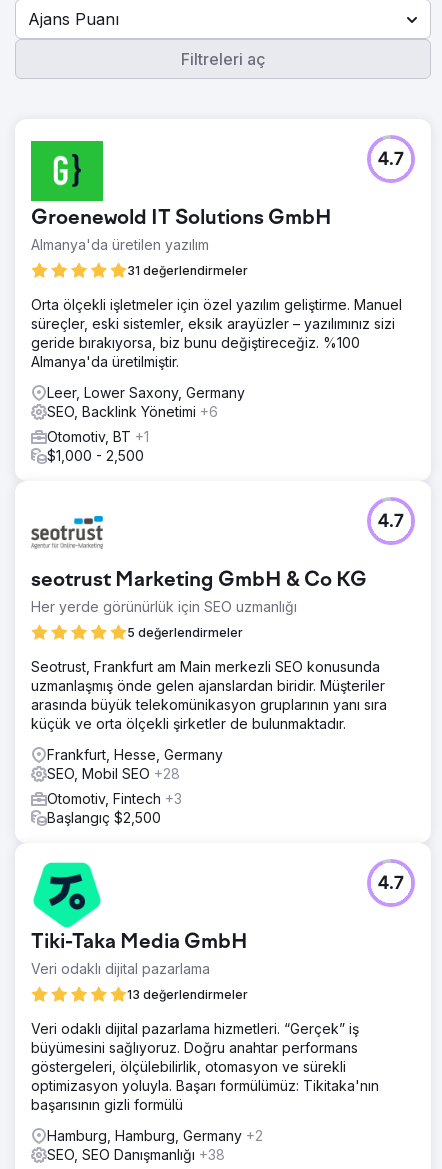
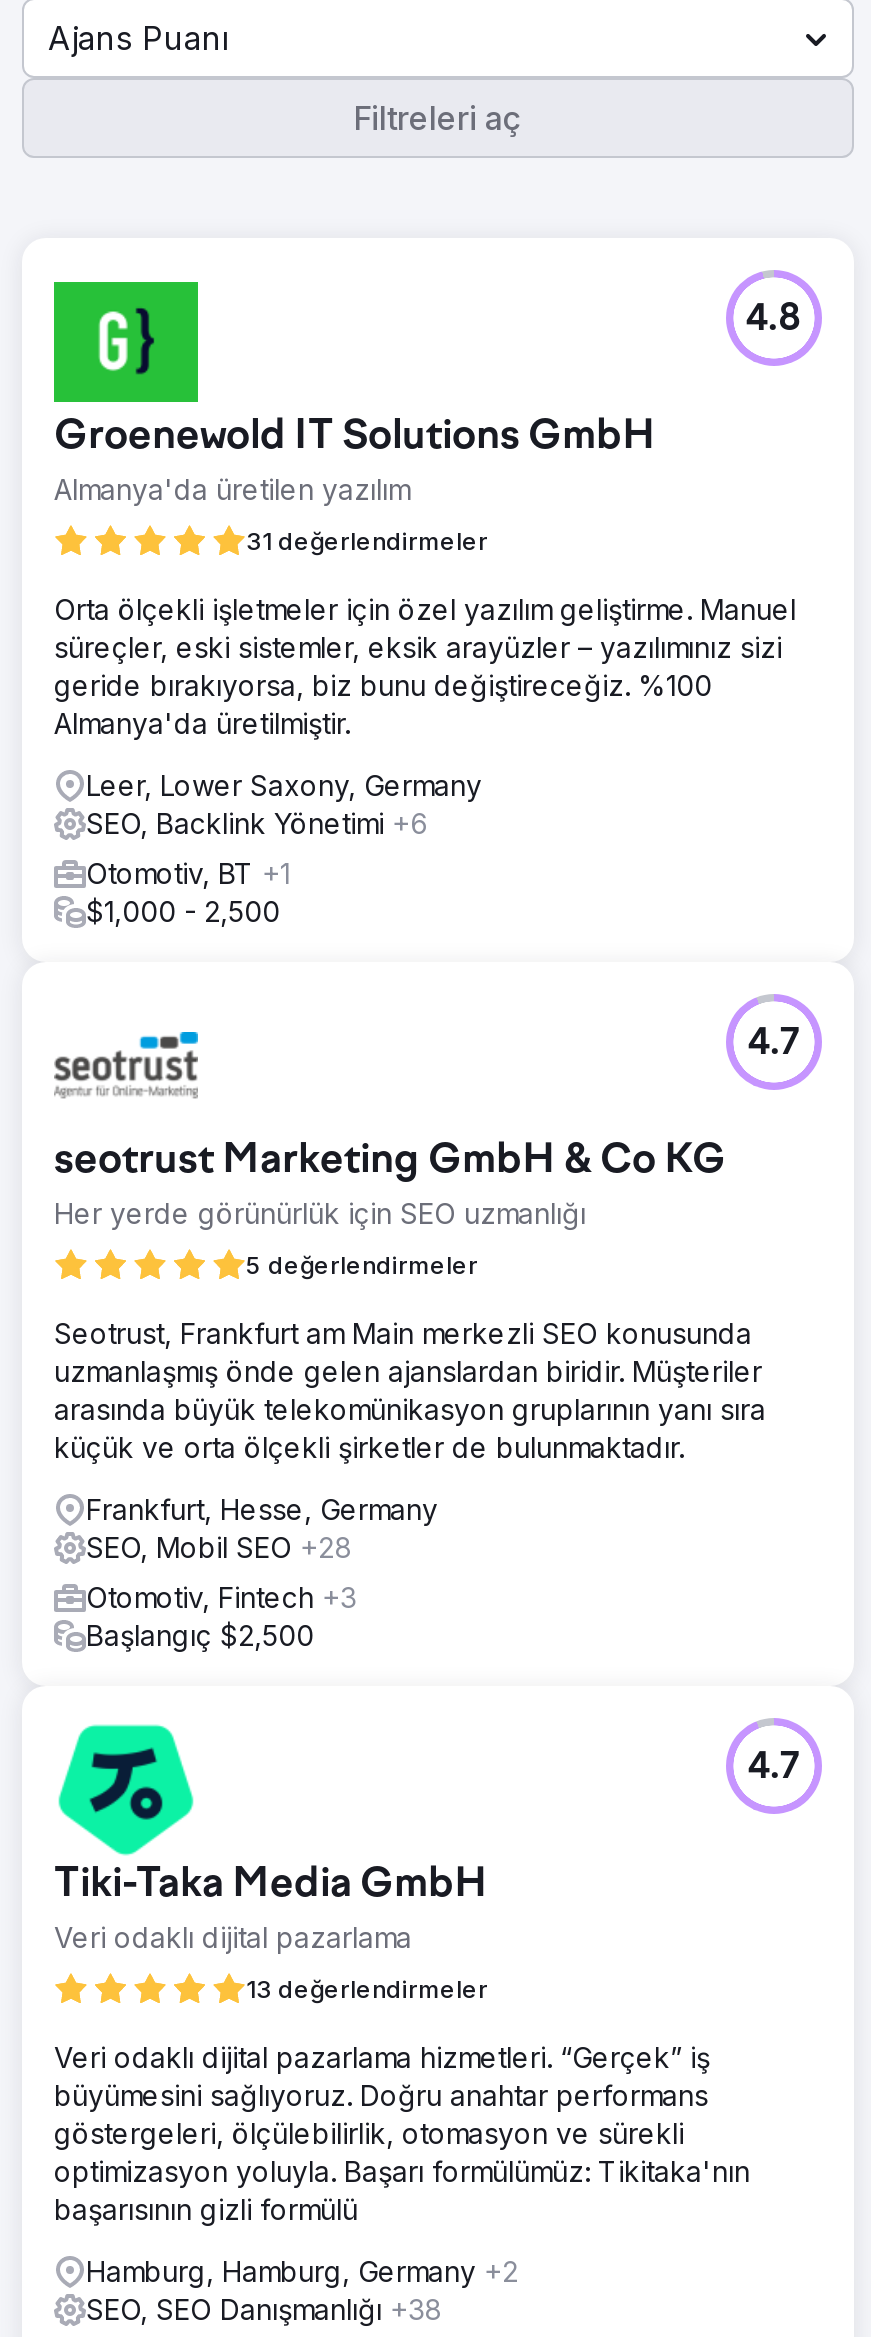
[378,151,404,170] 4.7 -> [746,302,802,340] 4.8

